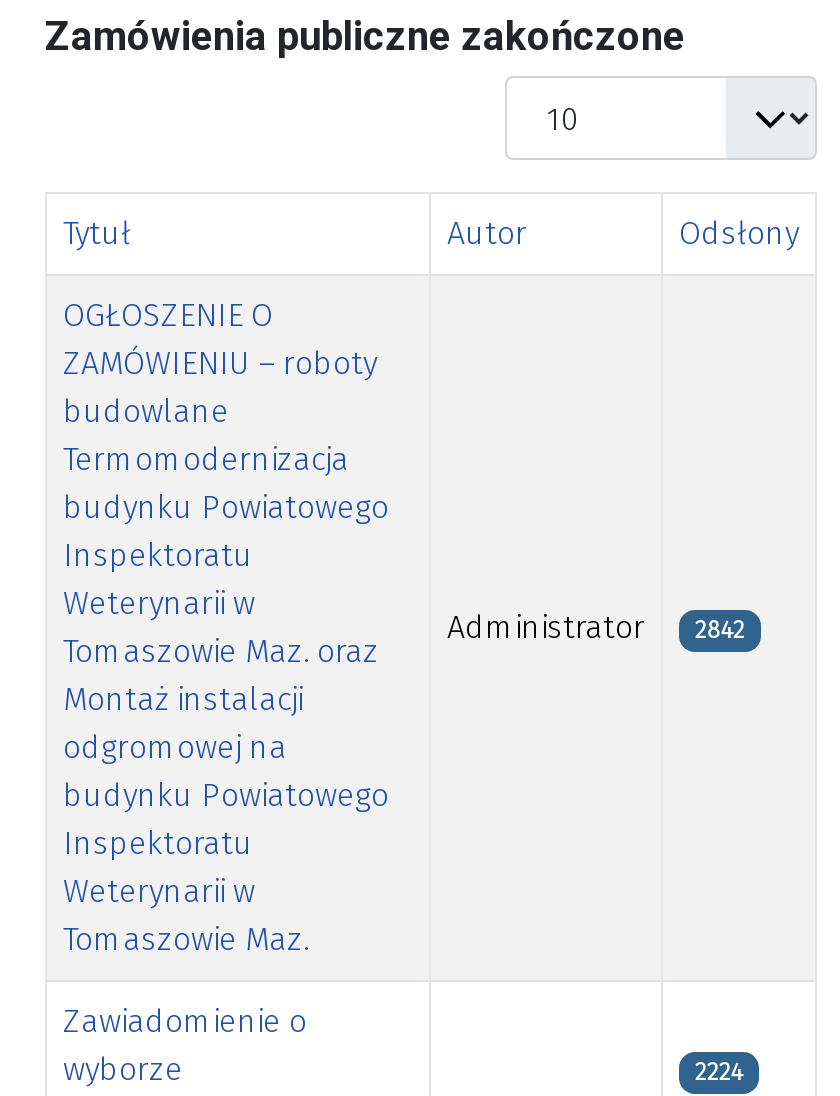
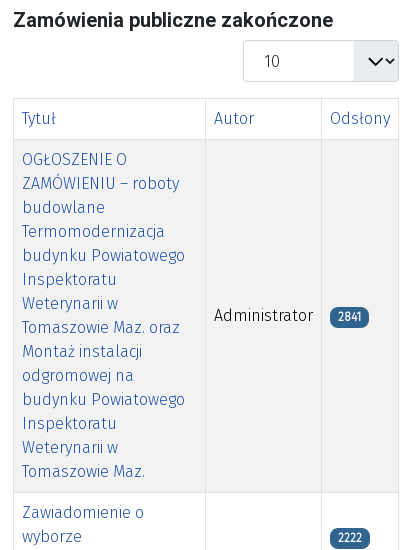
[447,609,745,647] Administrator 2842 -> [214,306,361,325] Administrator 2841
[695,1059,743,1087] 2224 -> [338,531,362,545] 2222

